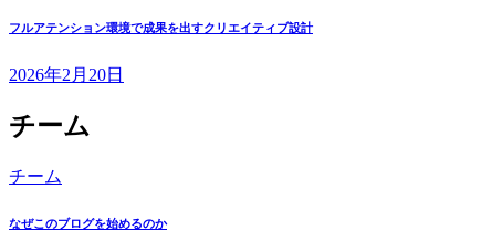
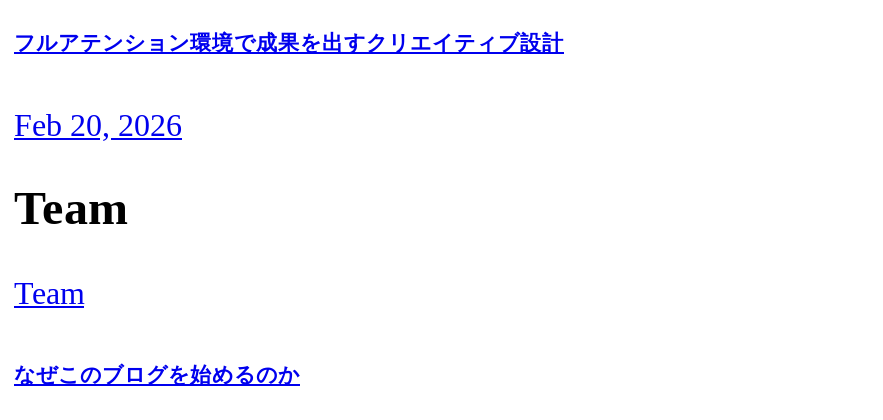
[9,65,124,83] 2026年2月20日 -> [14,107,182,141] Feb 20, 2026
[9,112,91,141] チーム -> [14,183,128,235] Team
[9,167,62,186] チーム -> [14,277,84,311] Team

